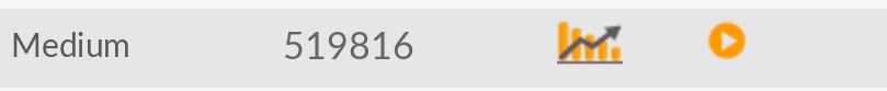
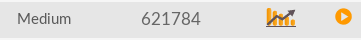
[283,29,414,66] 519816 -> [141,11,201,28] 621784

